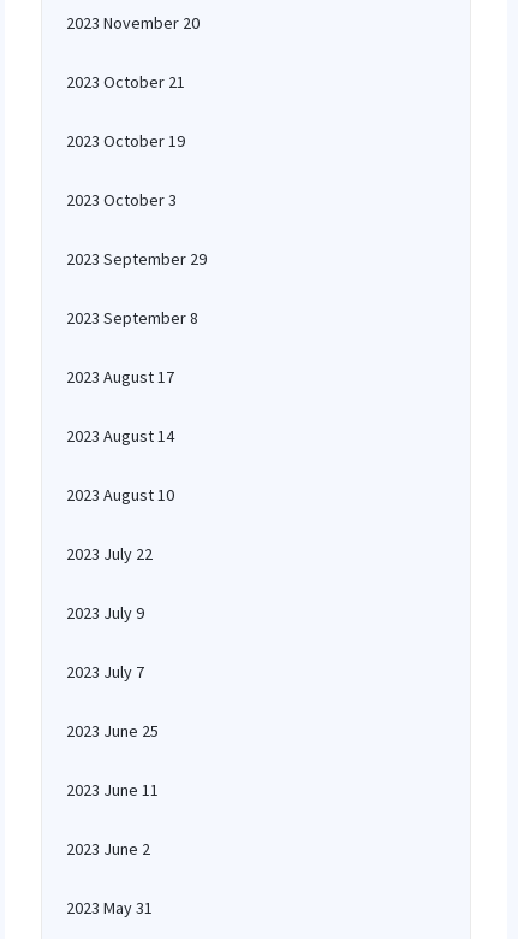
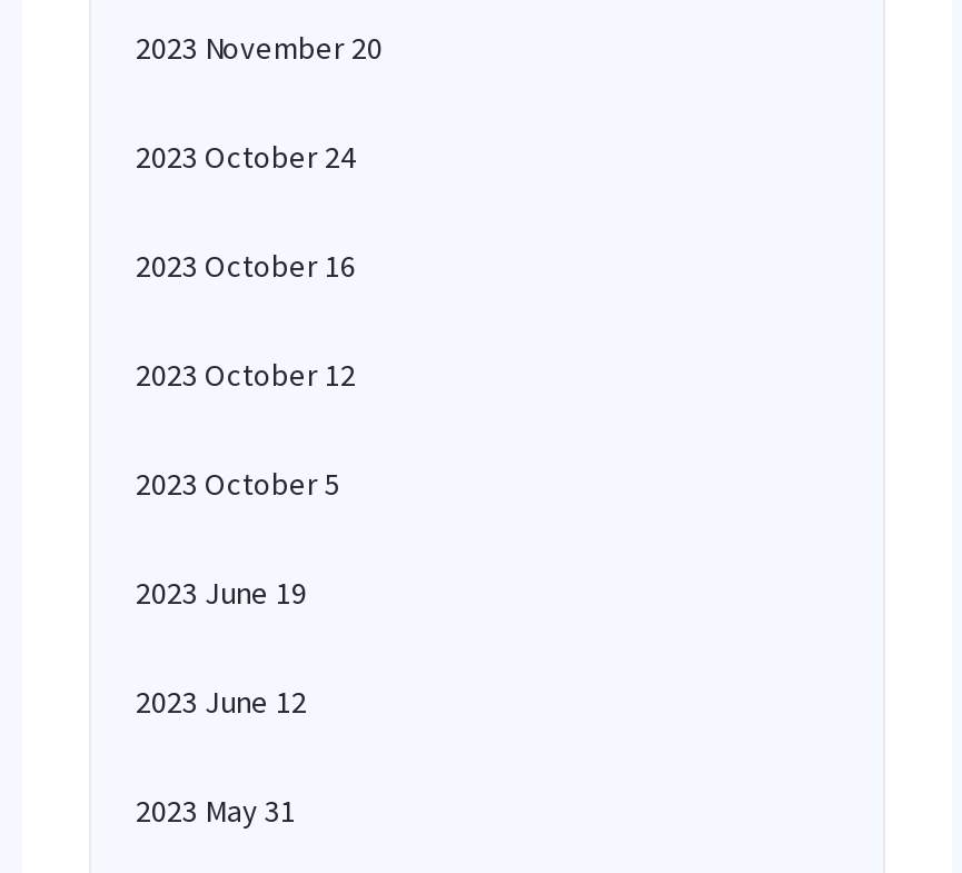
[66,71,207,860] 2023 October 21 | 2023 October 19 | 2023 October 3 | 2023 September 29 | 2023 September 8 | 2023 August 17 | 2023 August 14 | 2023 August 10 | 2023 July 22 | 2023 July 9 | 2023 July 7 | 2023 June 25 | 2023 June 11 | 2023 June 2 -> [136,137,356,722] 2023 October 24 | 2023 October 16 | 2023 October 12 | 2023 October 5 | 2023 June 19 | 2023 June 12

